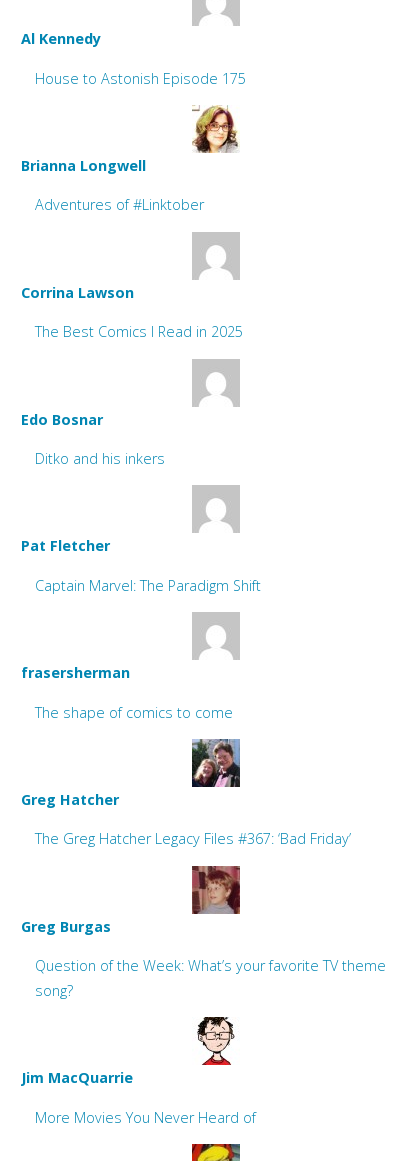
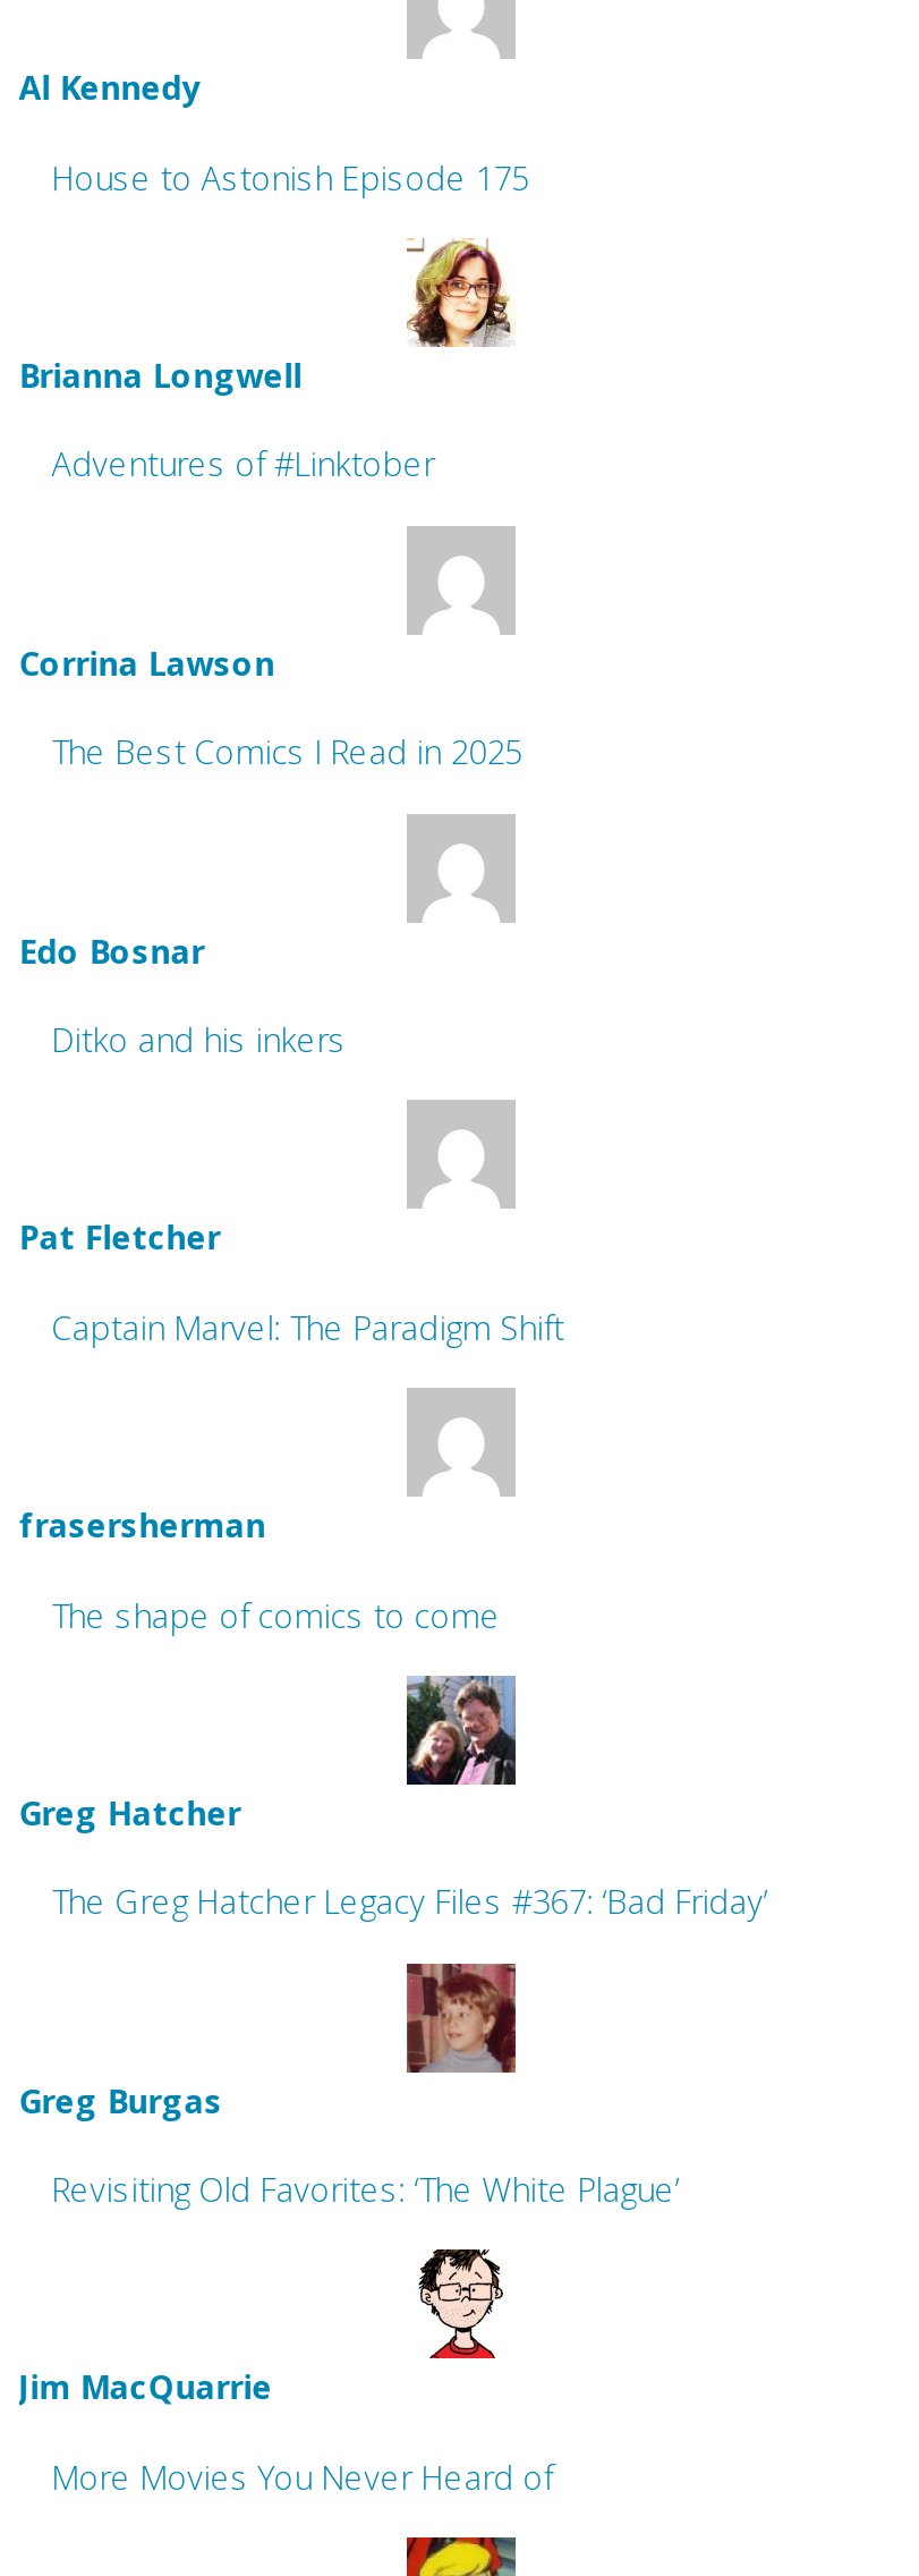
[35,956,386,1000] Question of the Week: What’s your favorite TV theme | song? -> [51,2168,679,2211] Revisiting Old Favorites: ‘The White Plague’

